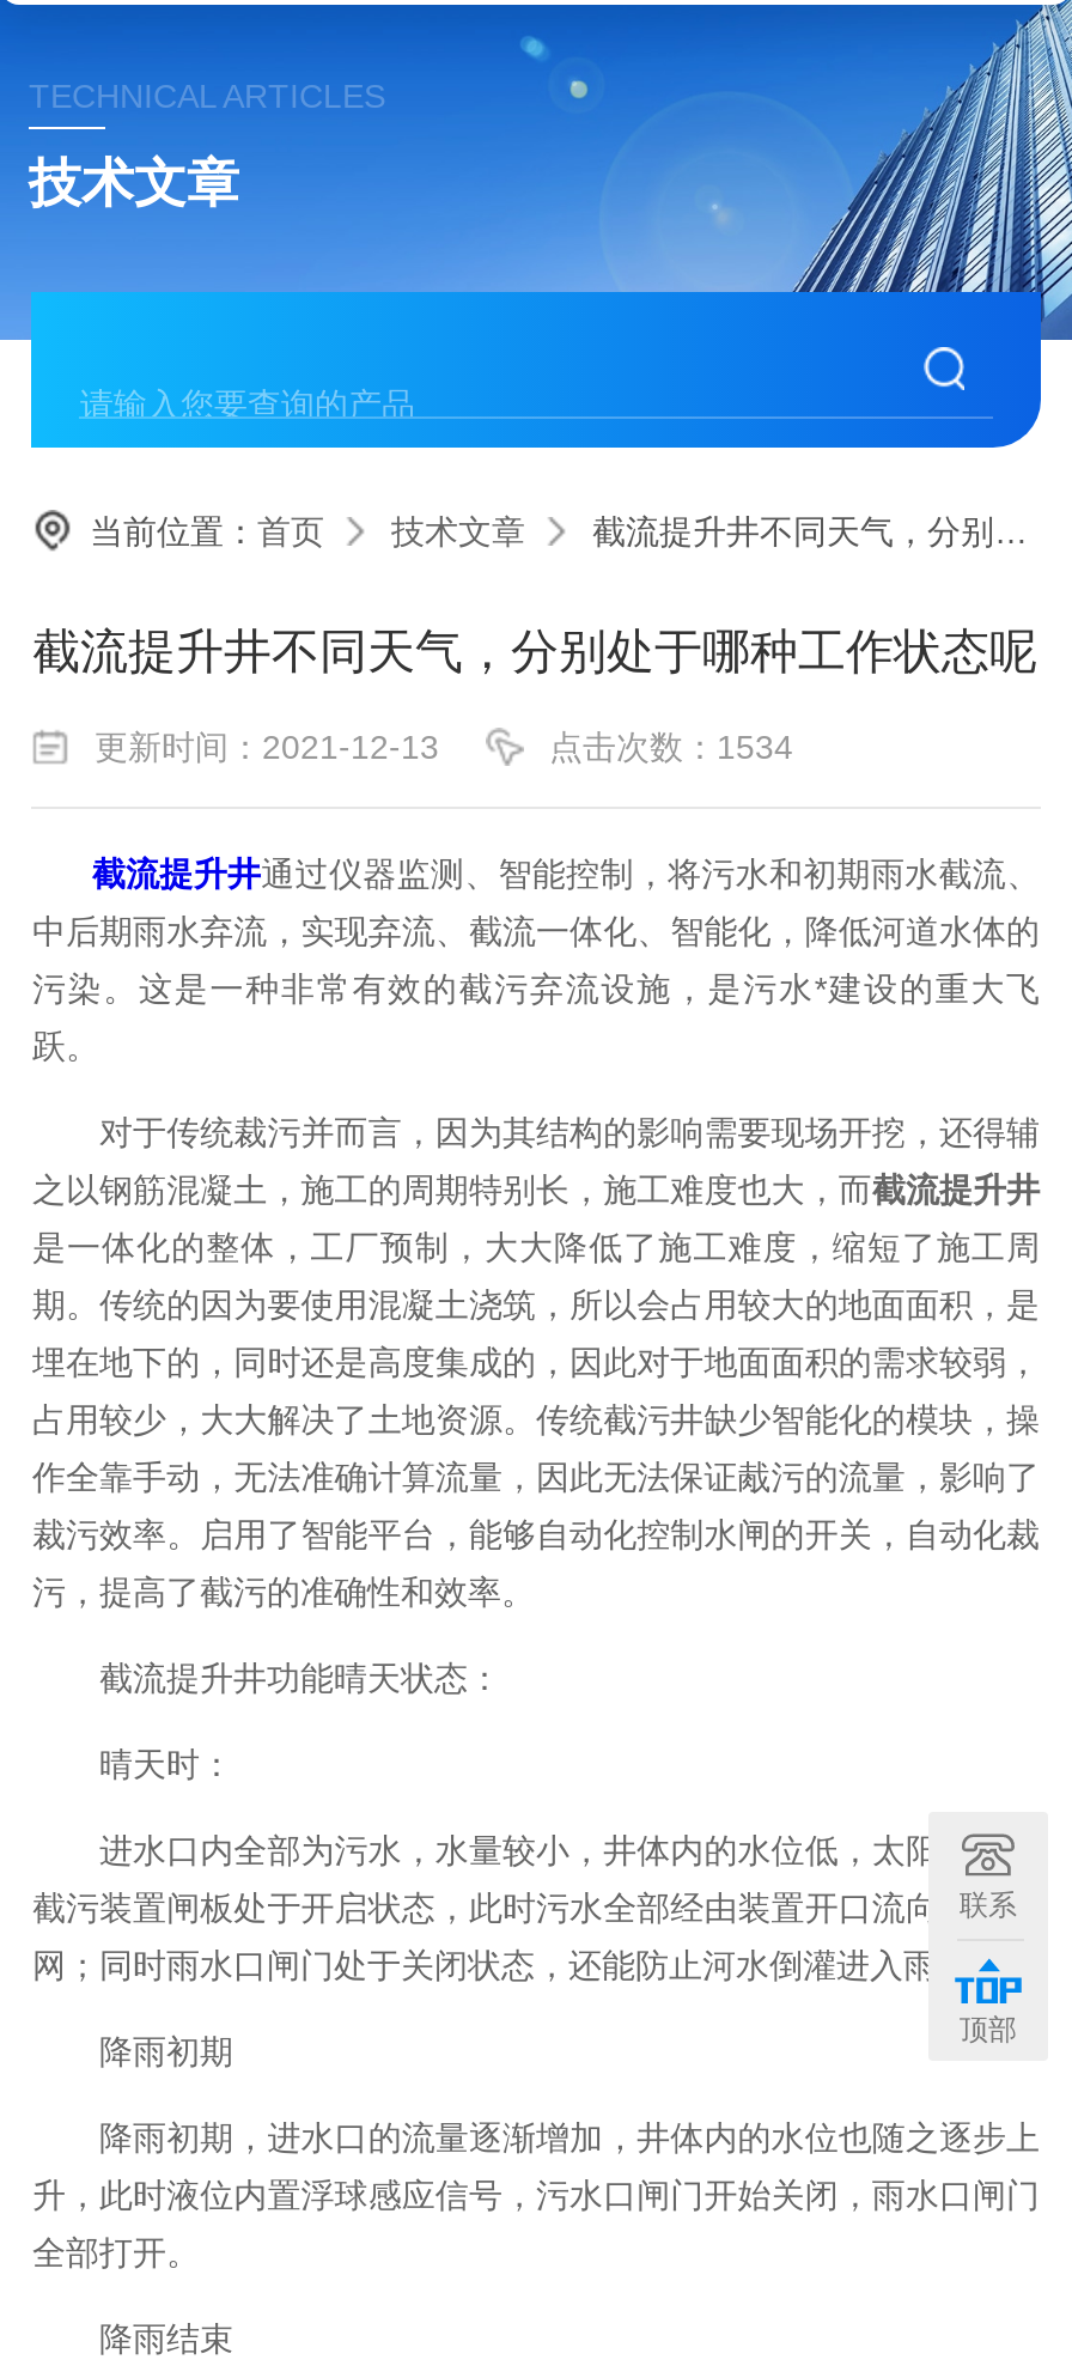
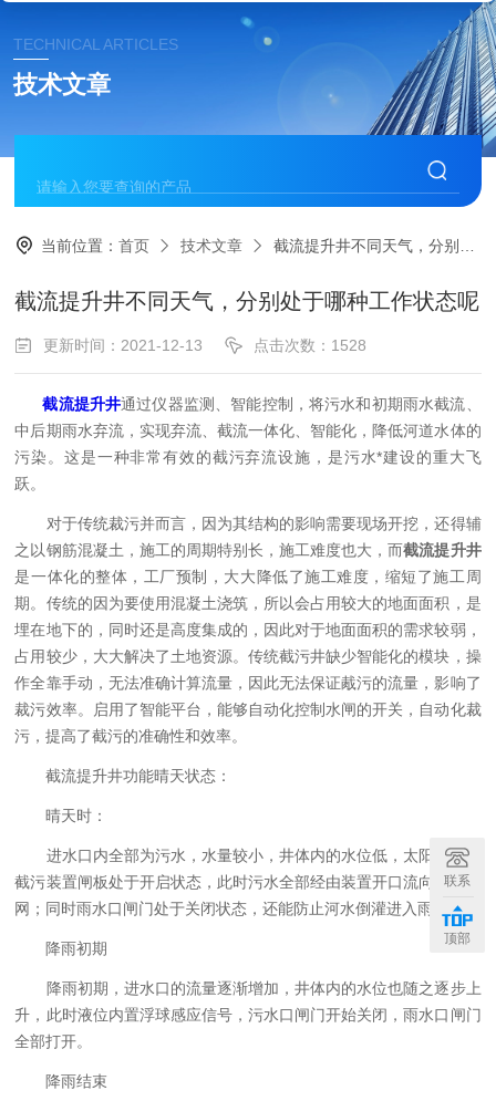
[549,728,793,766] 点击次数：1534 -> [254,336,367,354] 点击次数：1528

